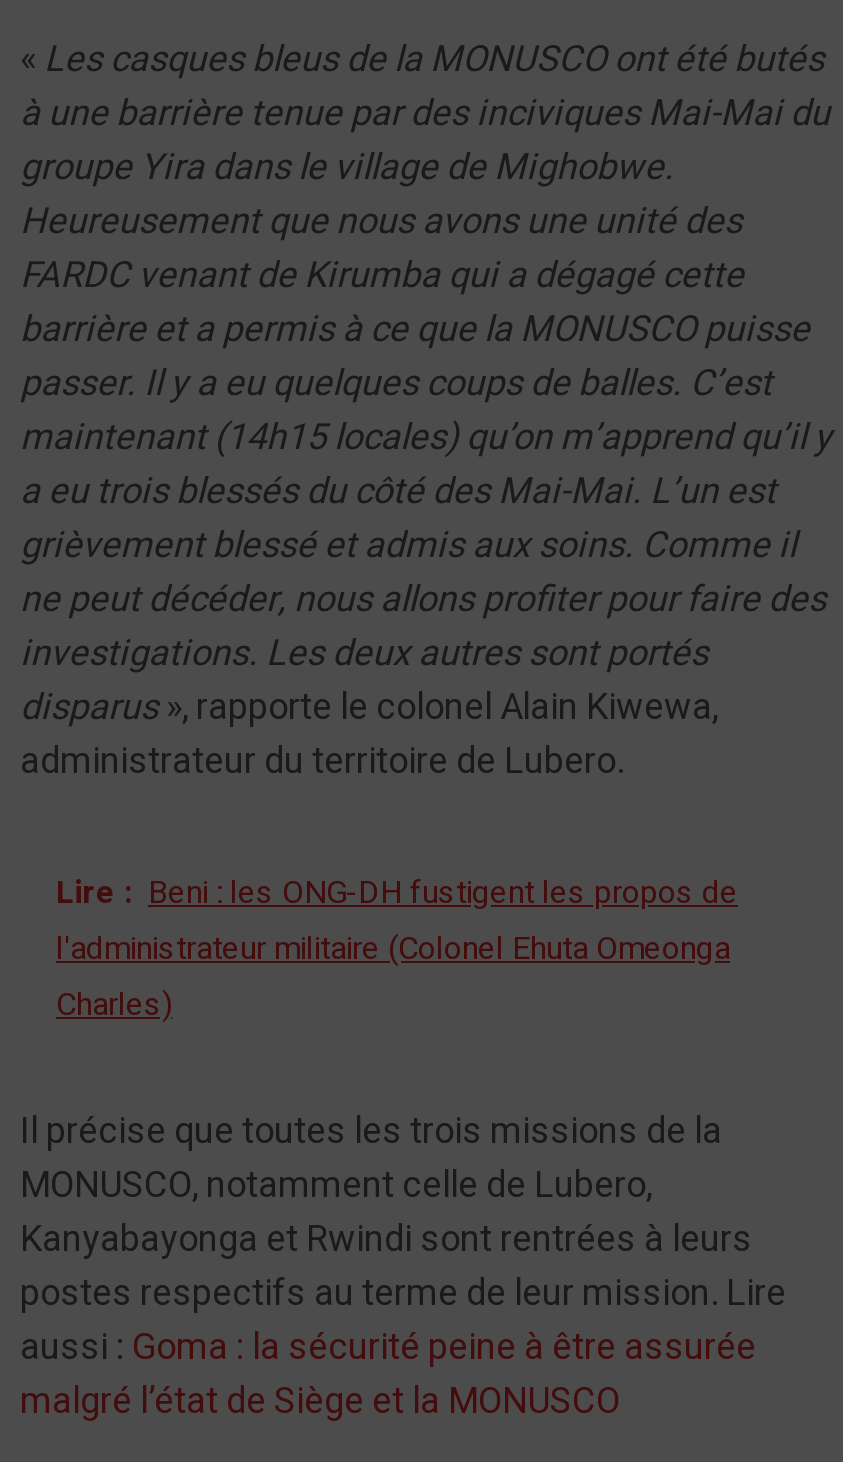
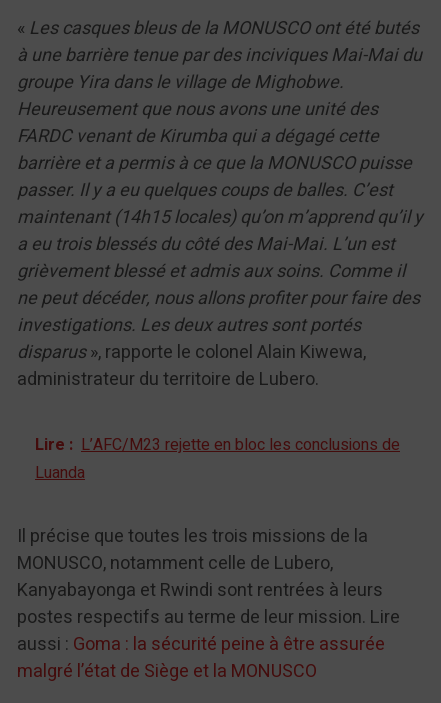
[56,869,738,1029] Lire : Beni : les ONG-DH fustigent les propos de | l'administrateur militaire (Colonel Ehuta Omeonga | Charles) -> [35,433,400,485] Lire : L’AFC/M23 rejette en bloc les conclusions de | Luanda

